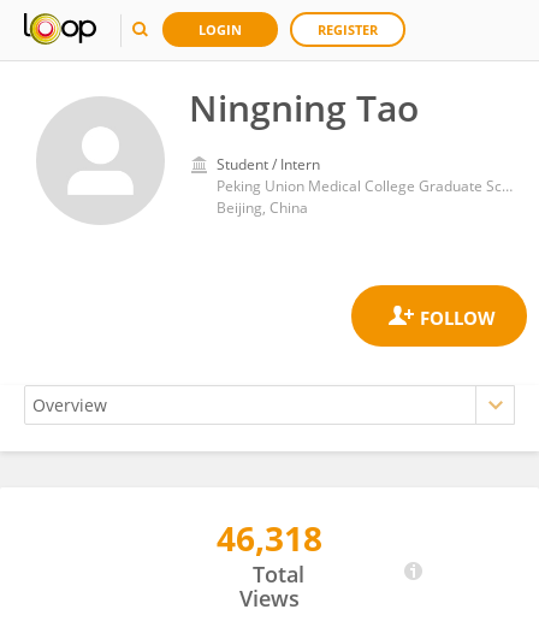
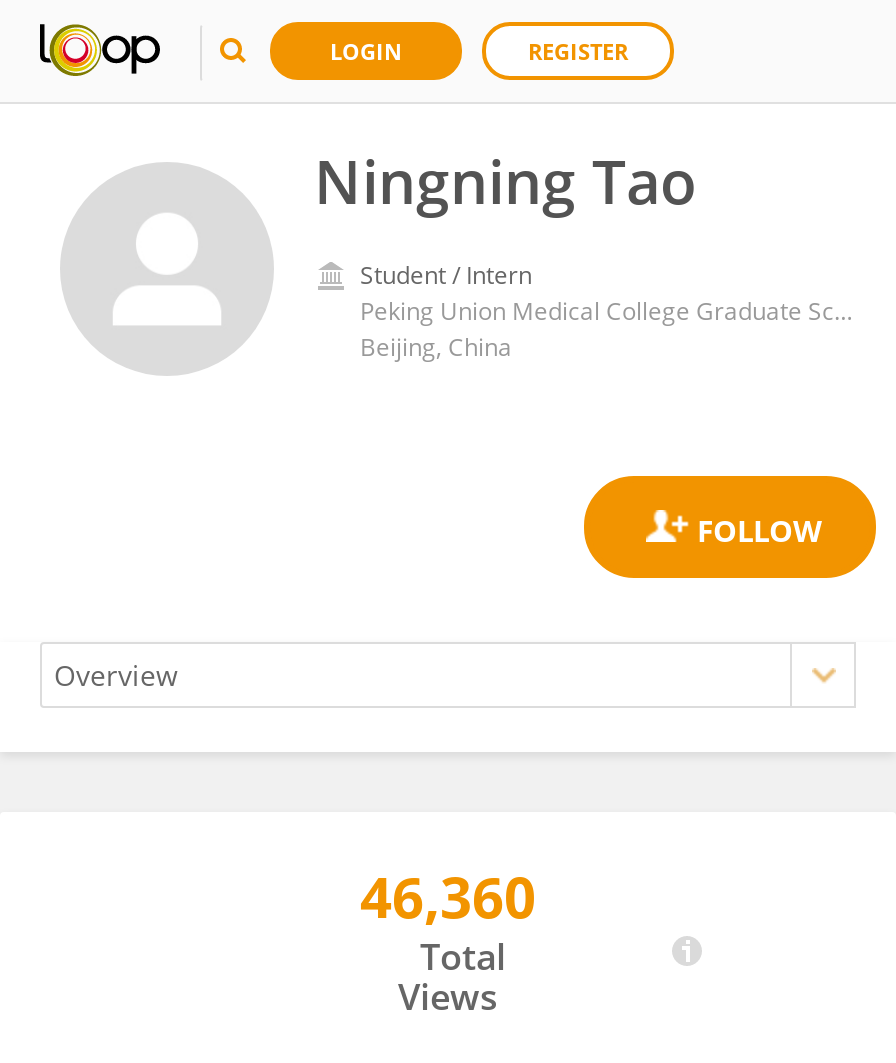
[217,515,322,561] 46,318 -> [360,858,536,934] 46,360

